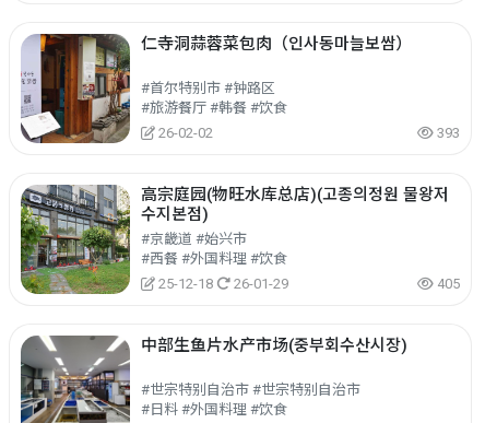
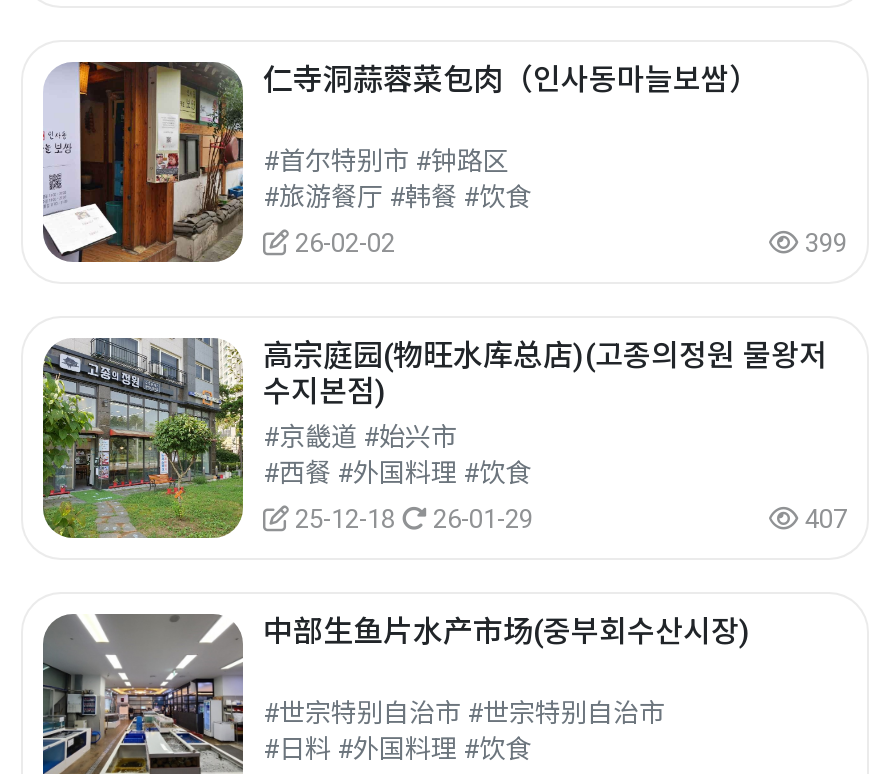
[434,125,460,141] 393 -> [799,228,847,258] 399
[434,275,460,292] 405 -> [799,504,847,534] 407

